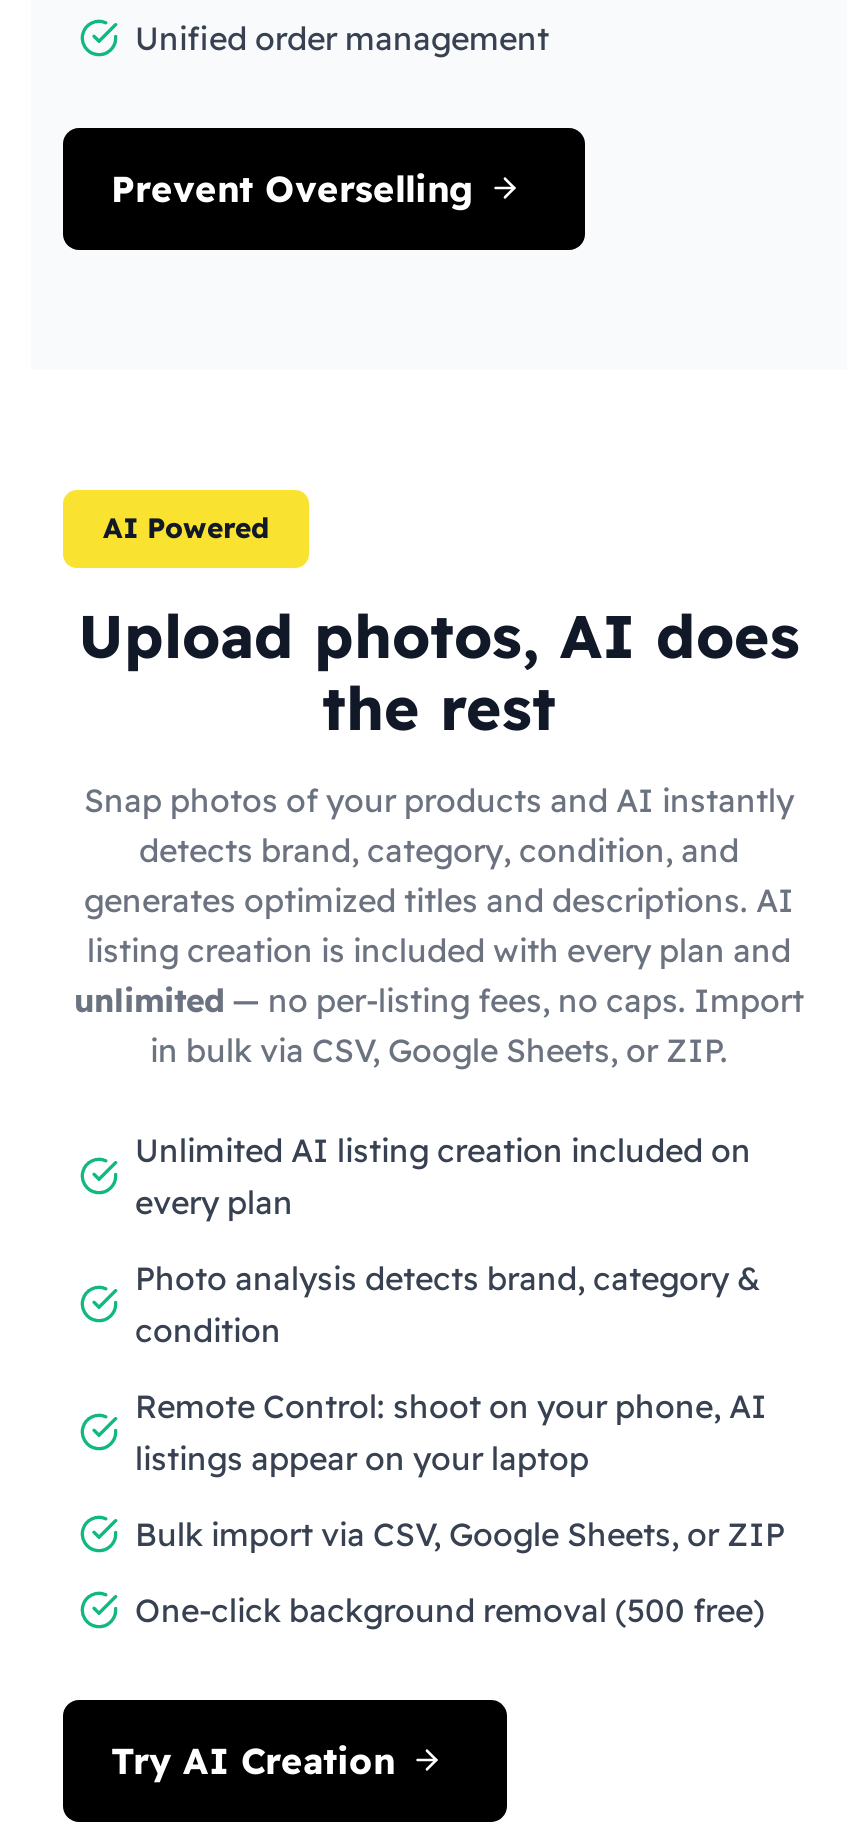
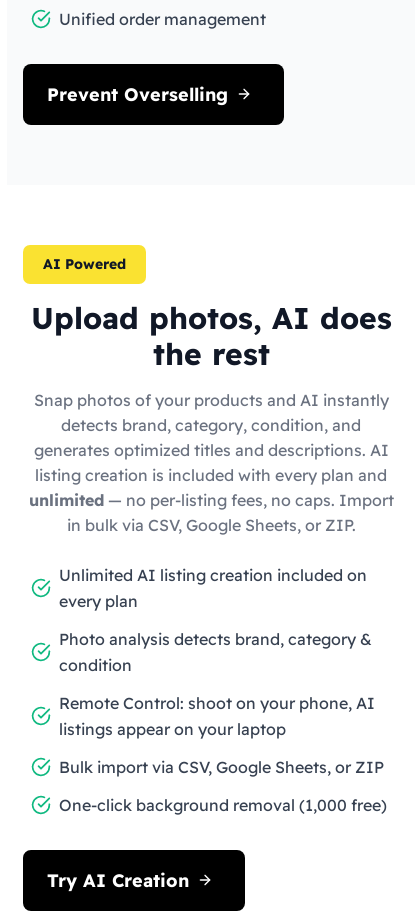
[135,1590,765,1630] One-click background removal (500 free) -> [59,795,387,815] One-click background removal (1,000 free)

